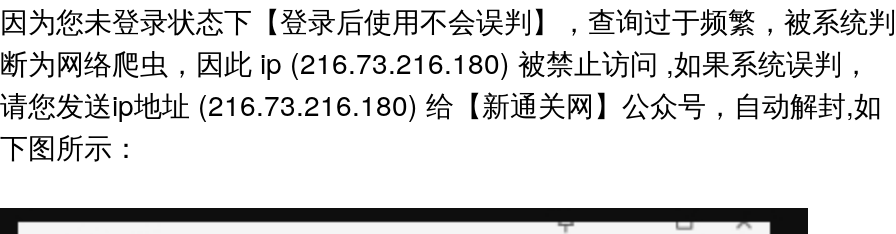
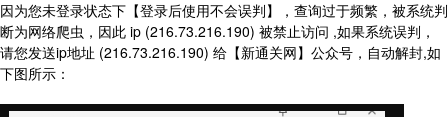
[0,42,870,82] 断为网络爬虫，因此 ip (216.73.216.180) 被禁止访问 ,如果系统误判， -> [0,21,435,41] 断为网络爬虫，因此 ip (216.73.216.190) 被禁止访问 ,如果系统误判，
[0,84,882,124] 请您发送ip地址 (216.73.216.180) 给【新通关网】公众号，自动解封,如 -> [0,42,441,62] 请您发送ip地址 (216.73.216.190) 给【新通关网】公众号，自动解封,如

